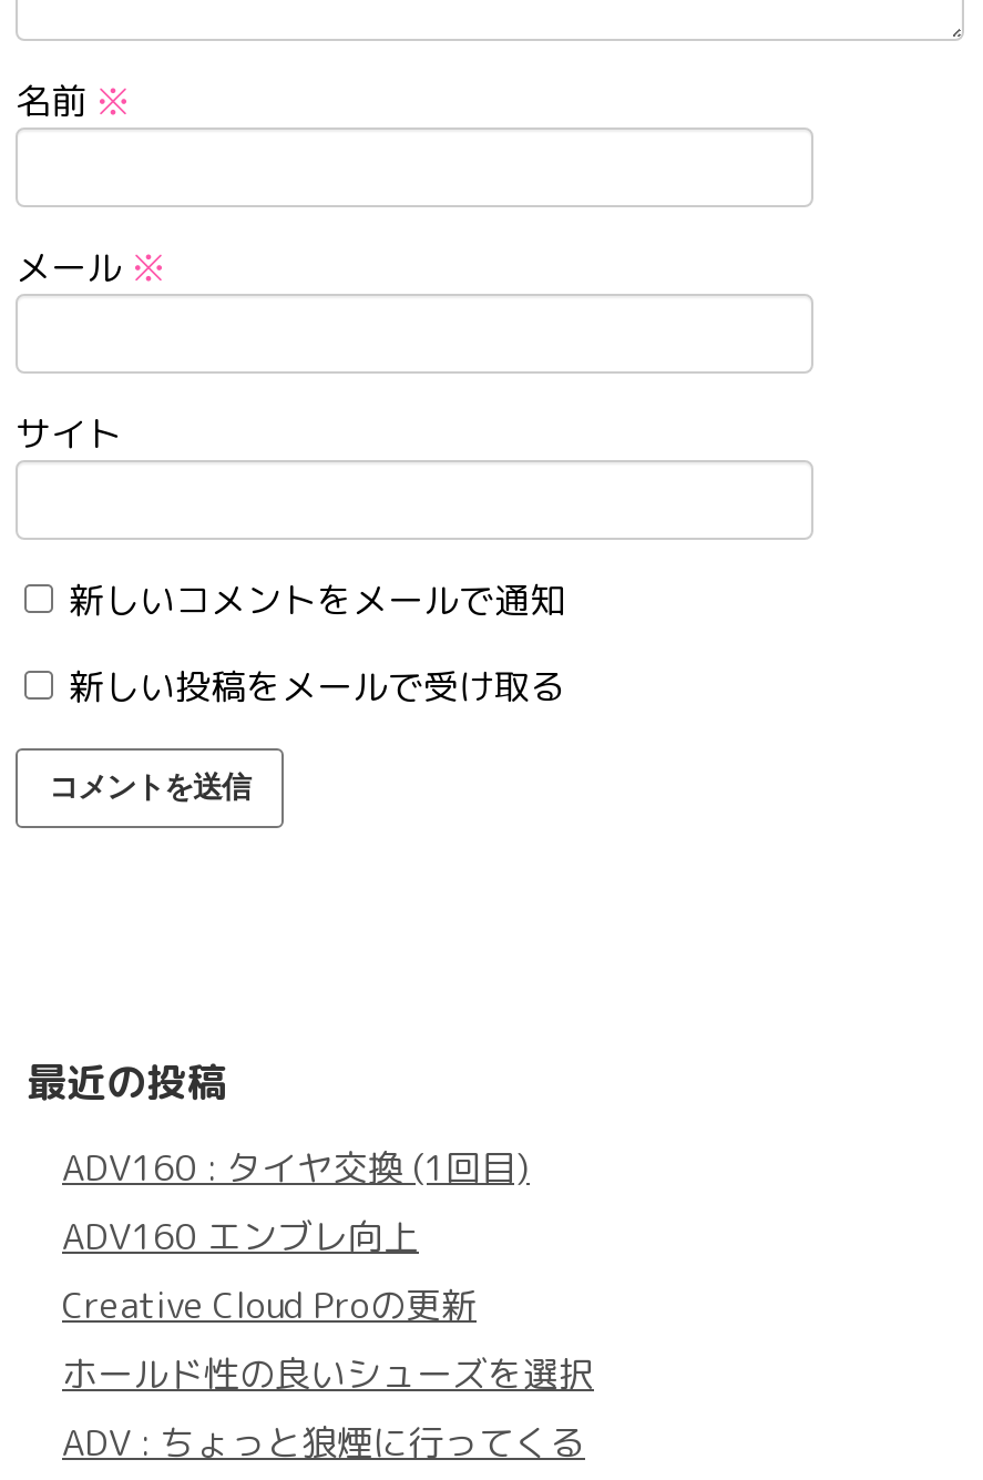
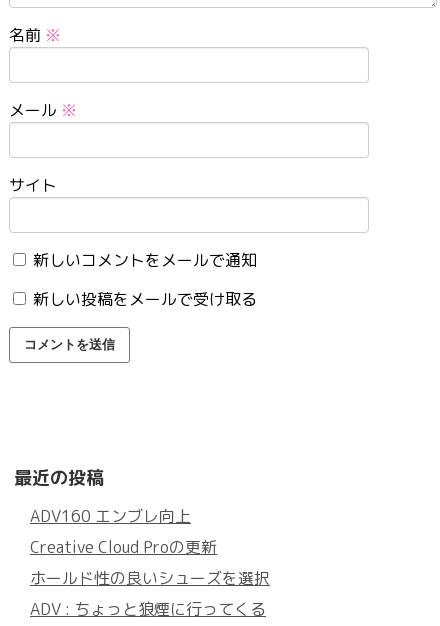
[62,1142,530,1191] ADV160 : タイヤ交換 (1回目) -> none

